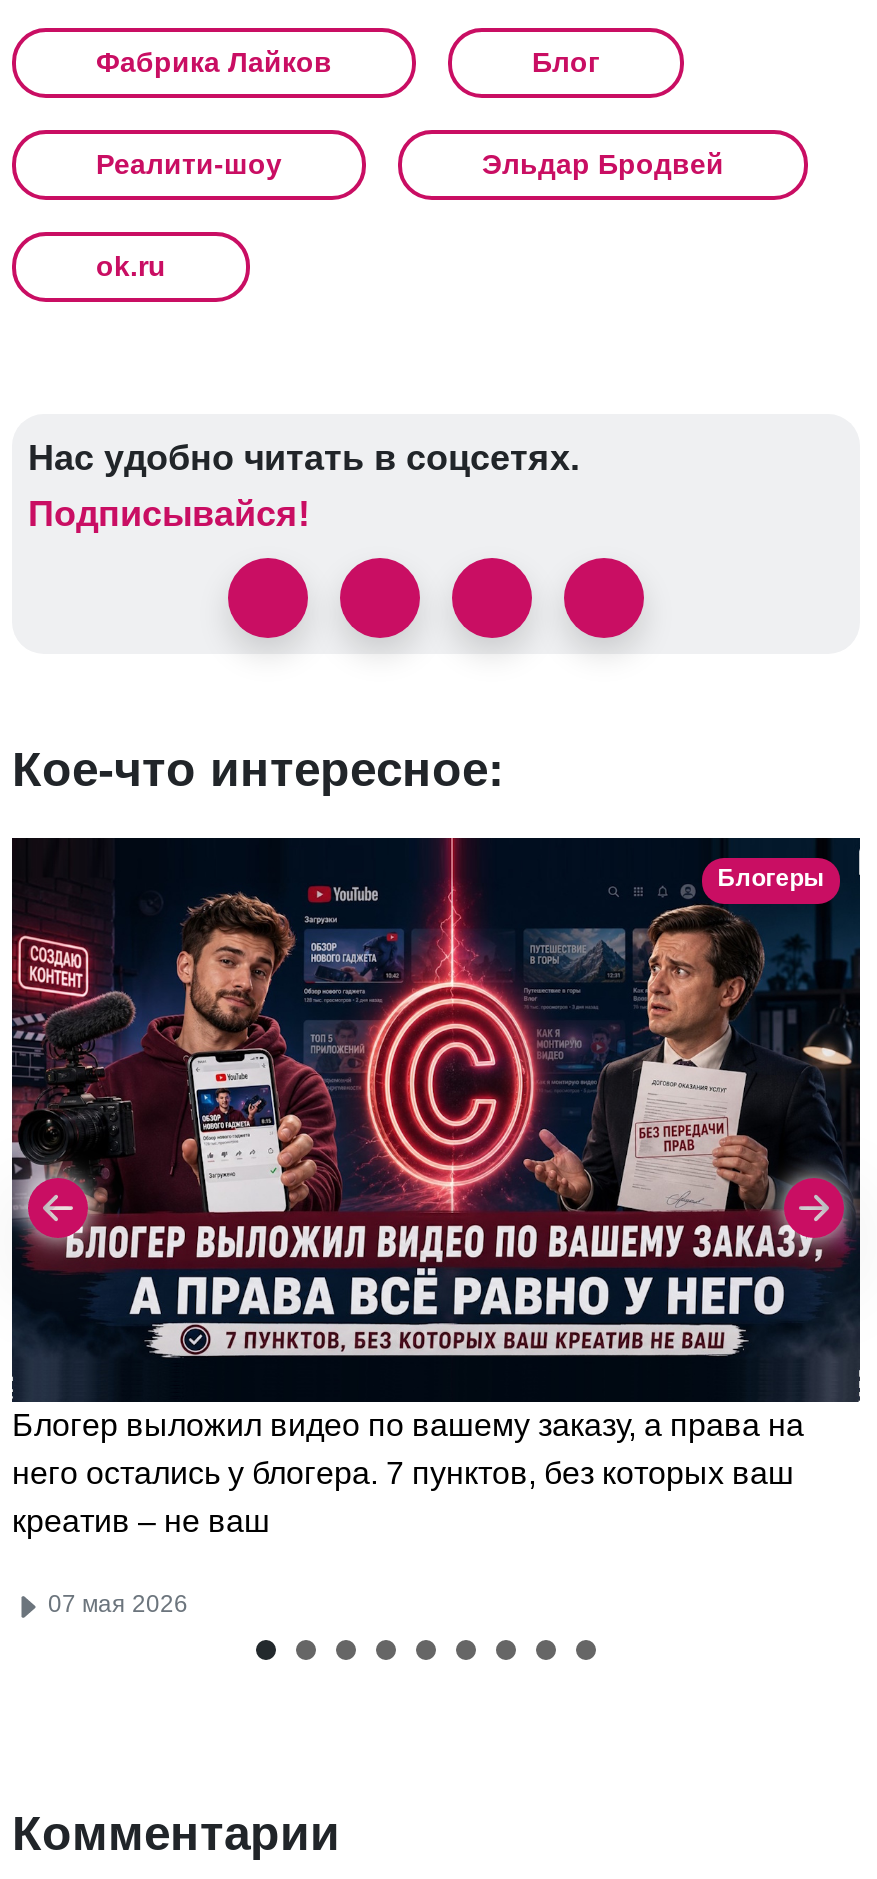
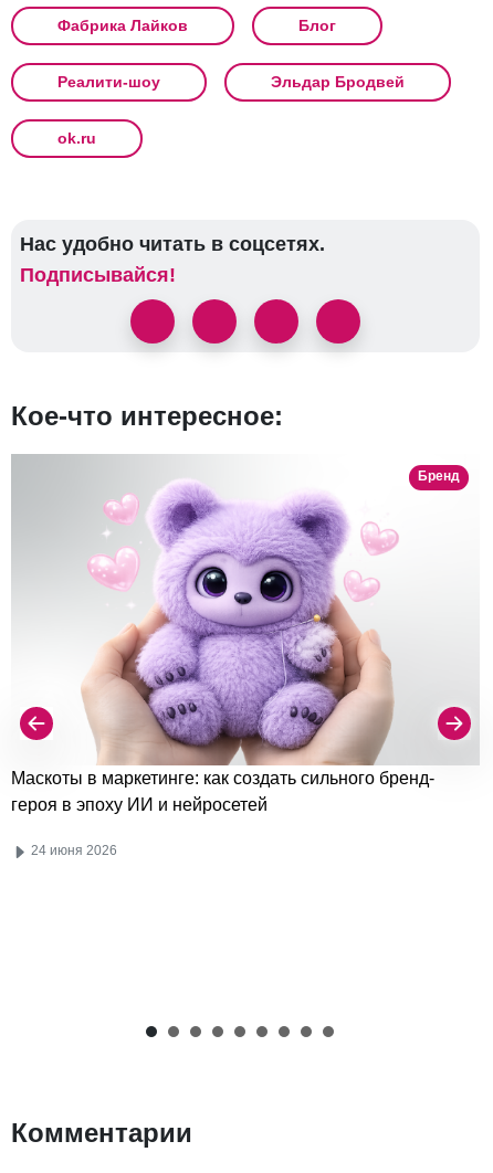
[10,836,862,1404] [image] | Блогеры -> [11,454,480,765] [image] | Бренд
[12,1409,804,1539] Блогер выложил видео по вашему заказу, а права на | него остались у блогера. 7 пунктов, без которых ваш | креатив – не ваш -> [11,769,434,814] Маскоты в маркетинге: как создать сильного бренд- | героя в эпоху ИИ и нейросетей
[42,1591,188,1619] 07 мая 2026 -> [28,843,117,859] 24 июня 2026

